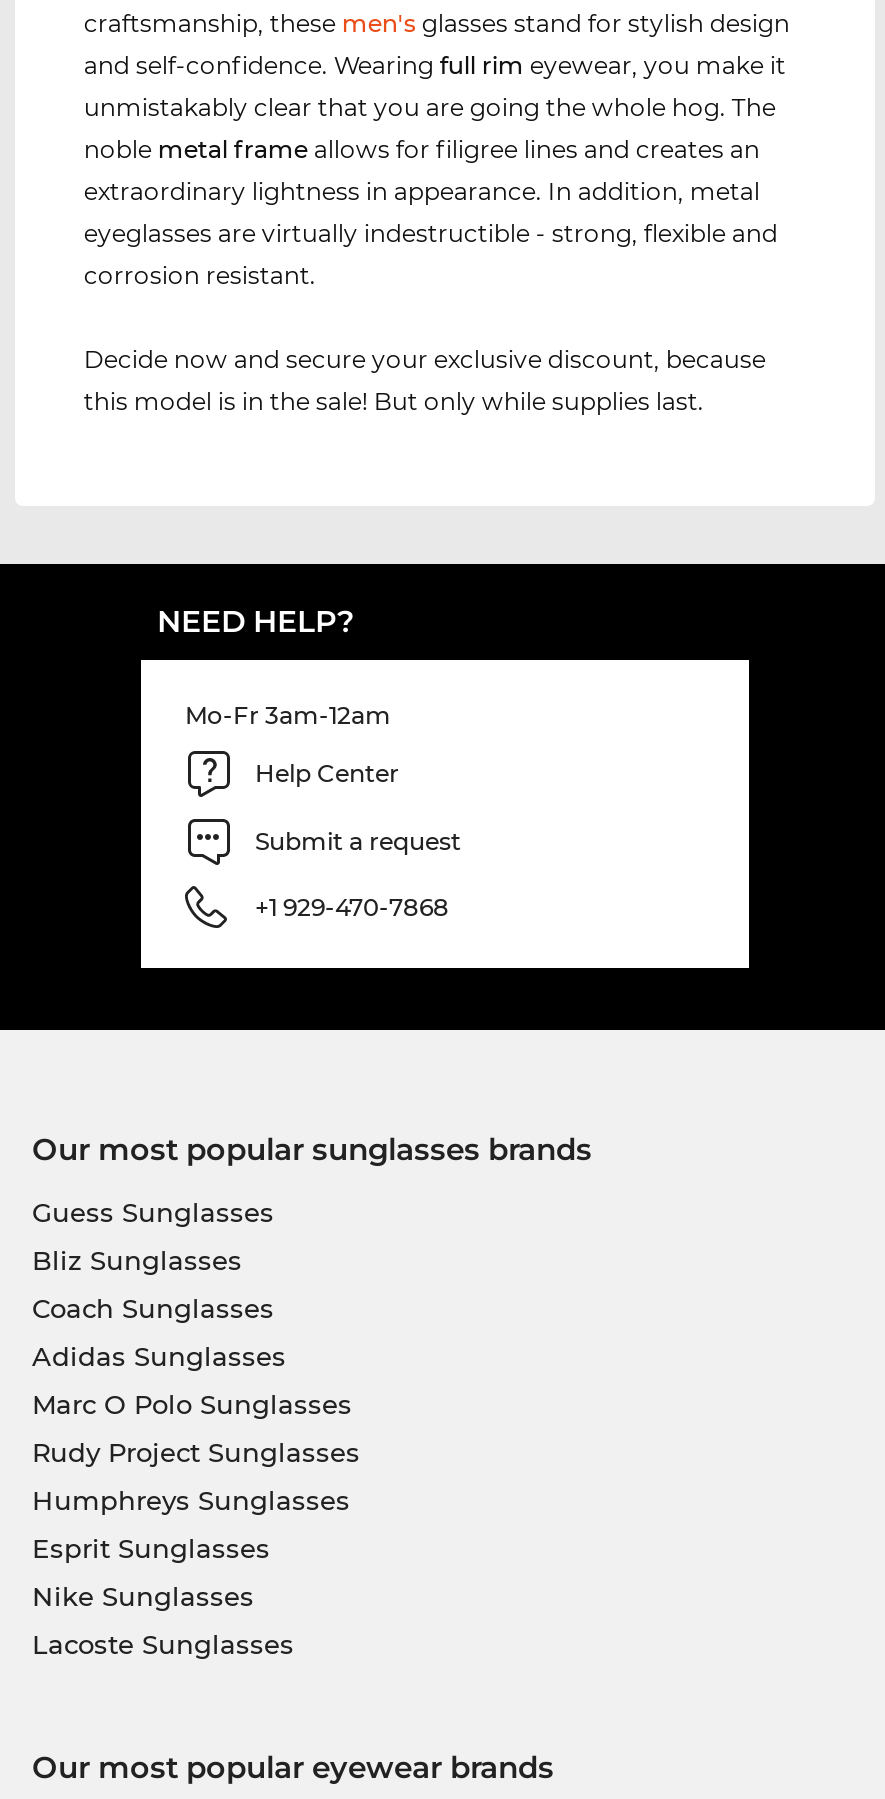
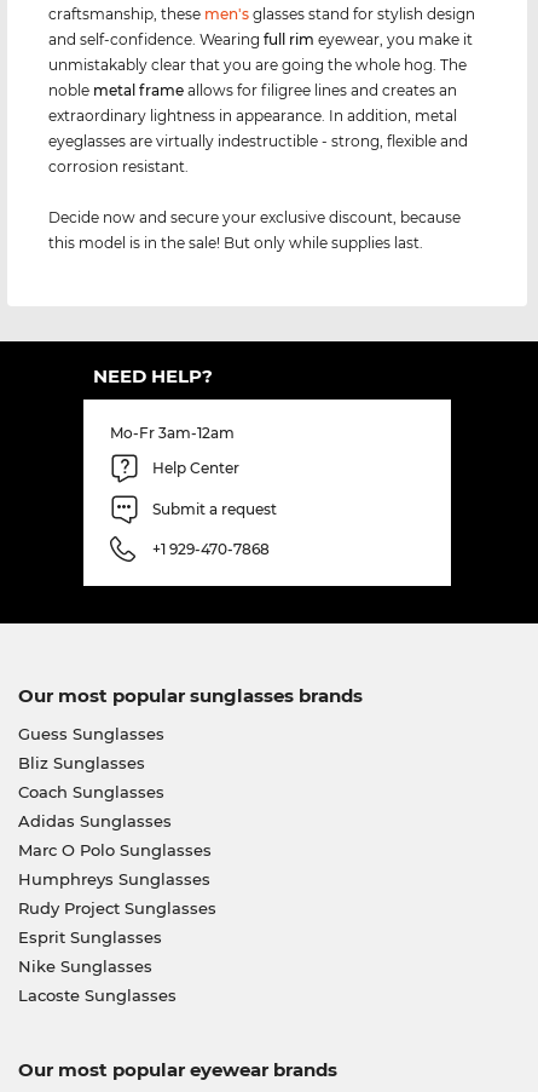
moved [32,1436,360,1468] -> [18,898,216,918]: Rudy Project Sunglasses
moved [32,1484,350,1516] -> [18,869,210,889]: Humphreys Sunglasses

